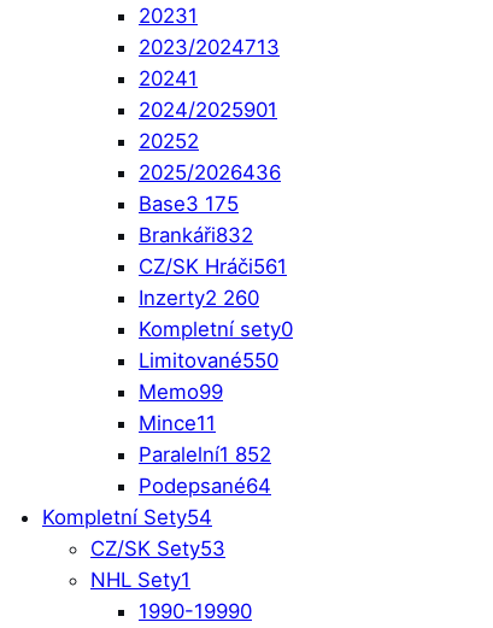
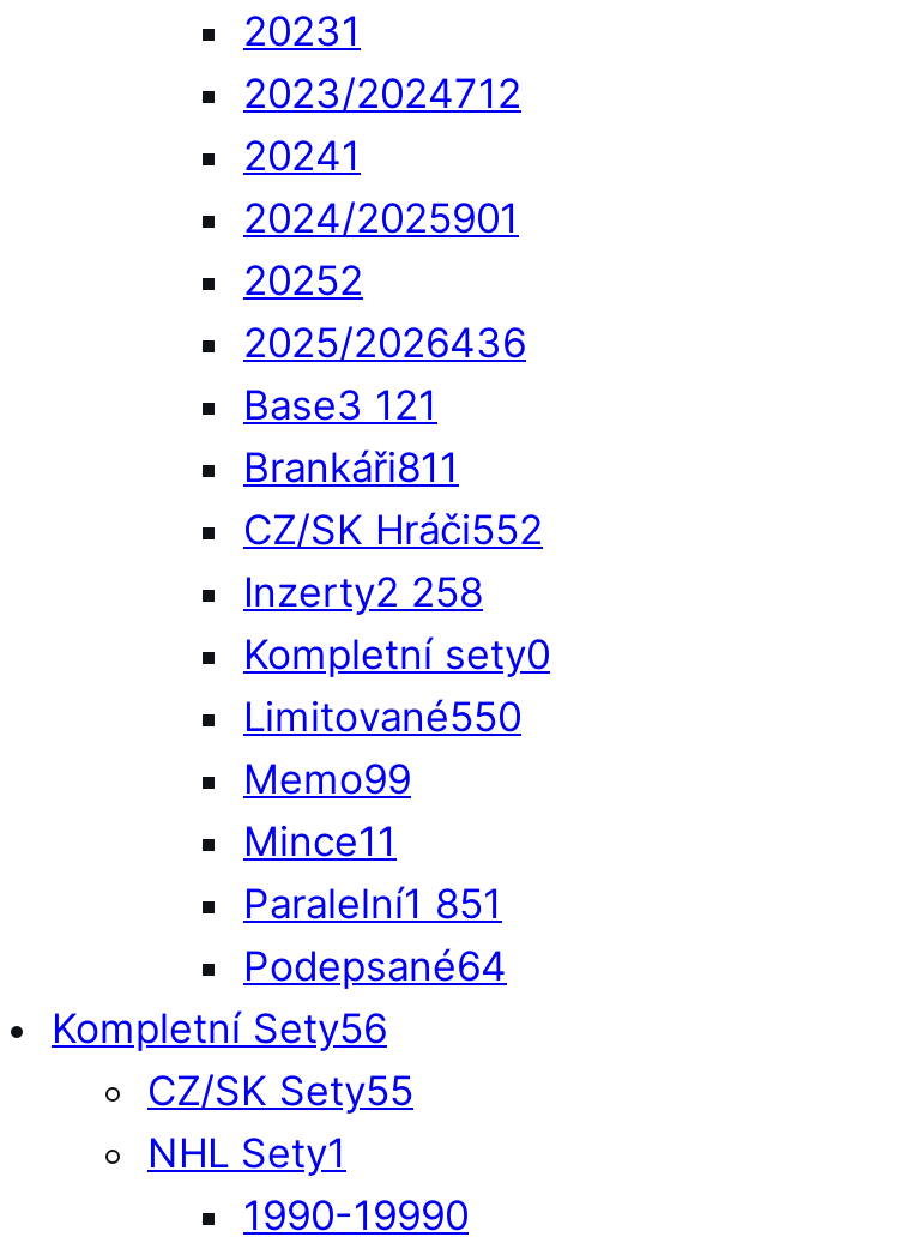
[139,35,280,59] 2023/2024713 -> [243,70,521,117] 2023/2024712
[139,192,239,216] Base3 175 -> [243,381,437,429] Base3 121
[139,223,253,247] Brankáři832 -> [243,444,459,491] Brankáři811
[139,254,287,278] CZ/SK Hráči561 -> [243,506,543,554] CZ/SK Hráči552
[139,286,259,310] Inzerty2 260 -> [243,568,483,616] Inzerty2 258
[139,442,271,466] Paralelní1 852 -> [243,880,502,928] Paralelní1 851
[42,505,212,529] Kompletní Sety54 -> [52,1004,387,1052] Kompletní Sety56
[90,536,225,560] CZ/SK Sety53 -> [147,1067,413,1115] CZ/SK Sety55

